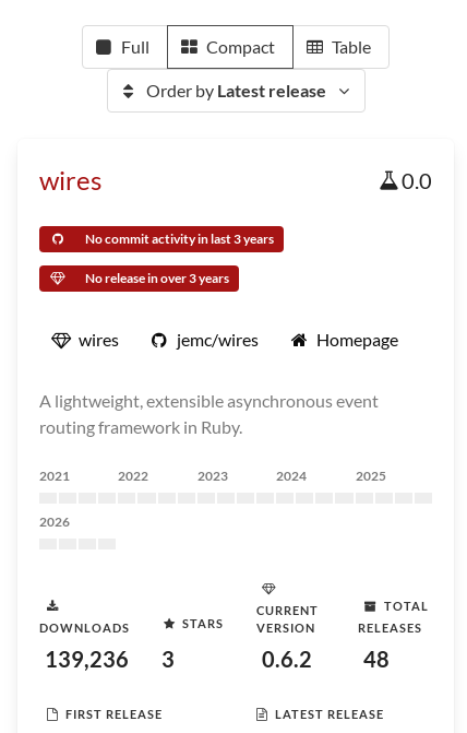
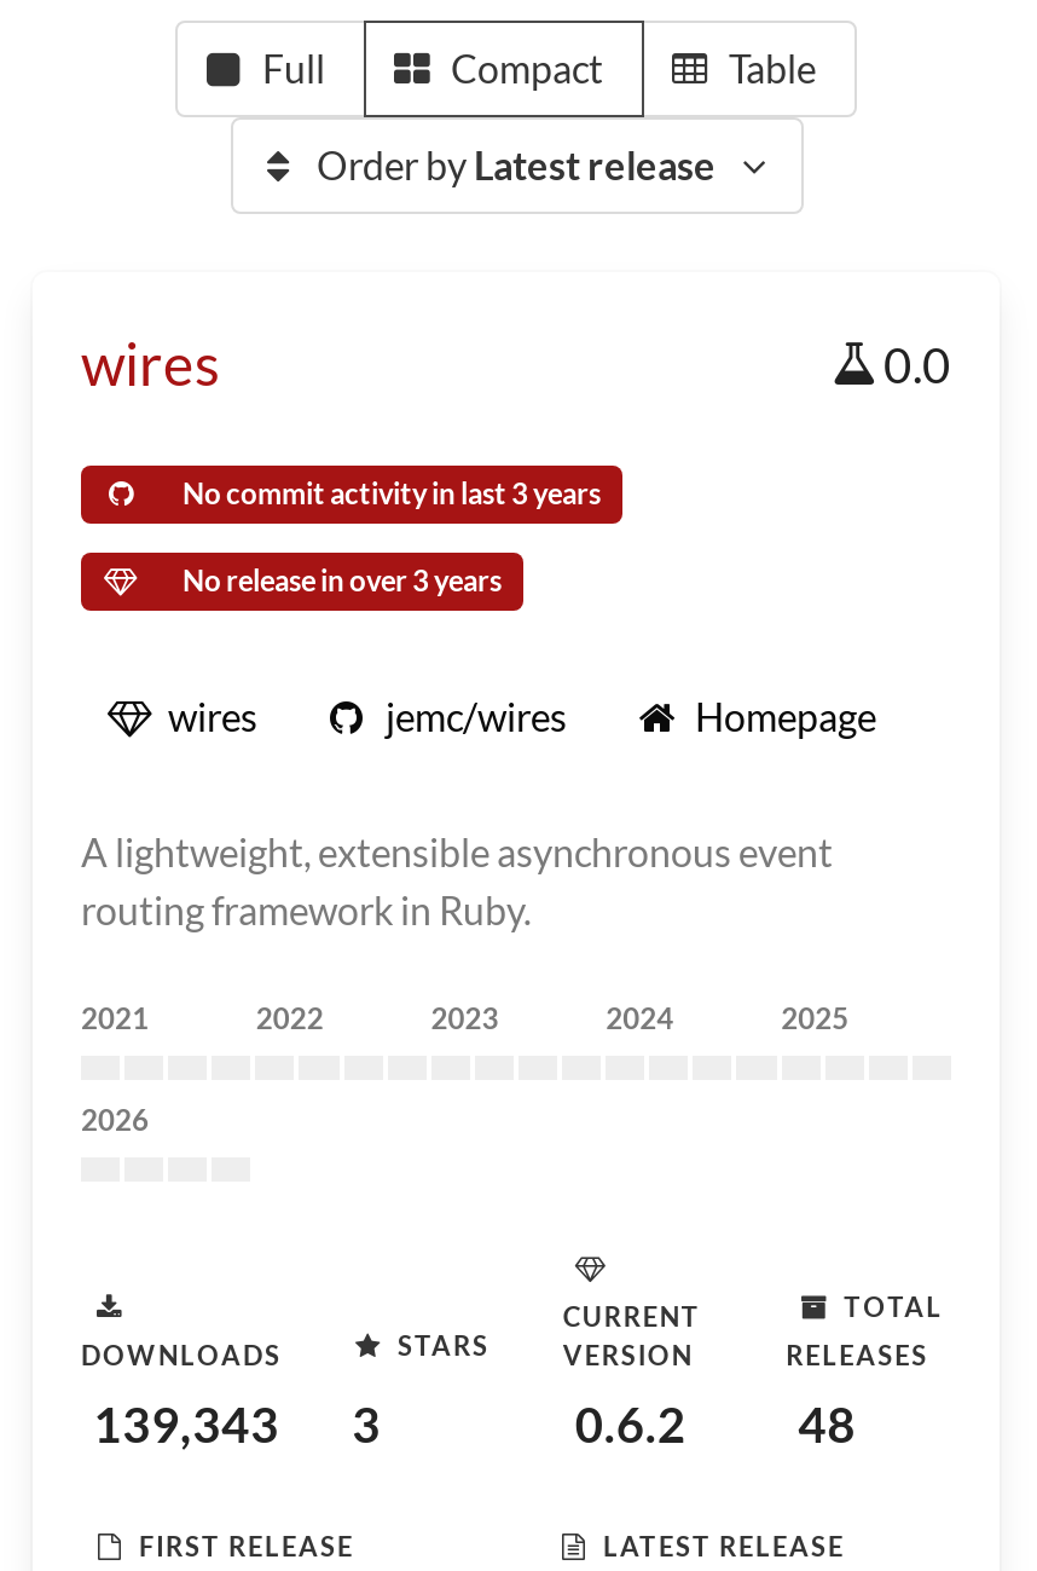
[45,646,175,672] 139,236 3 -> [93,1394,381,1452] 139,343 3

